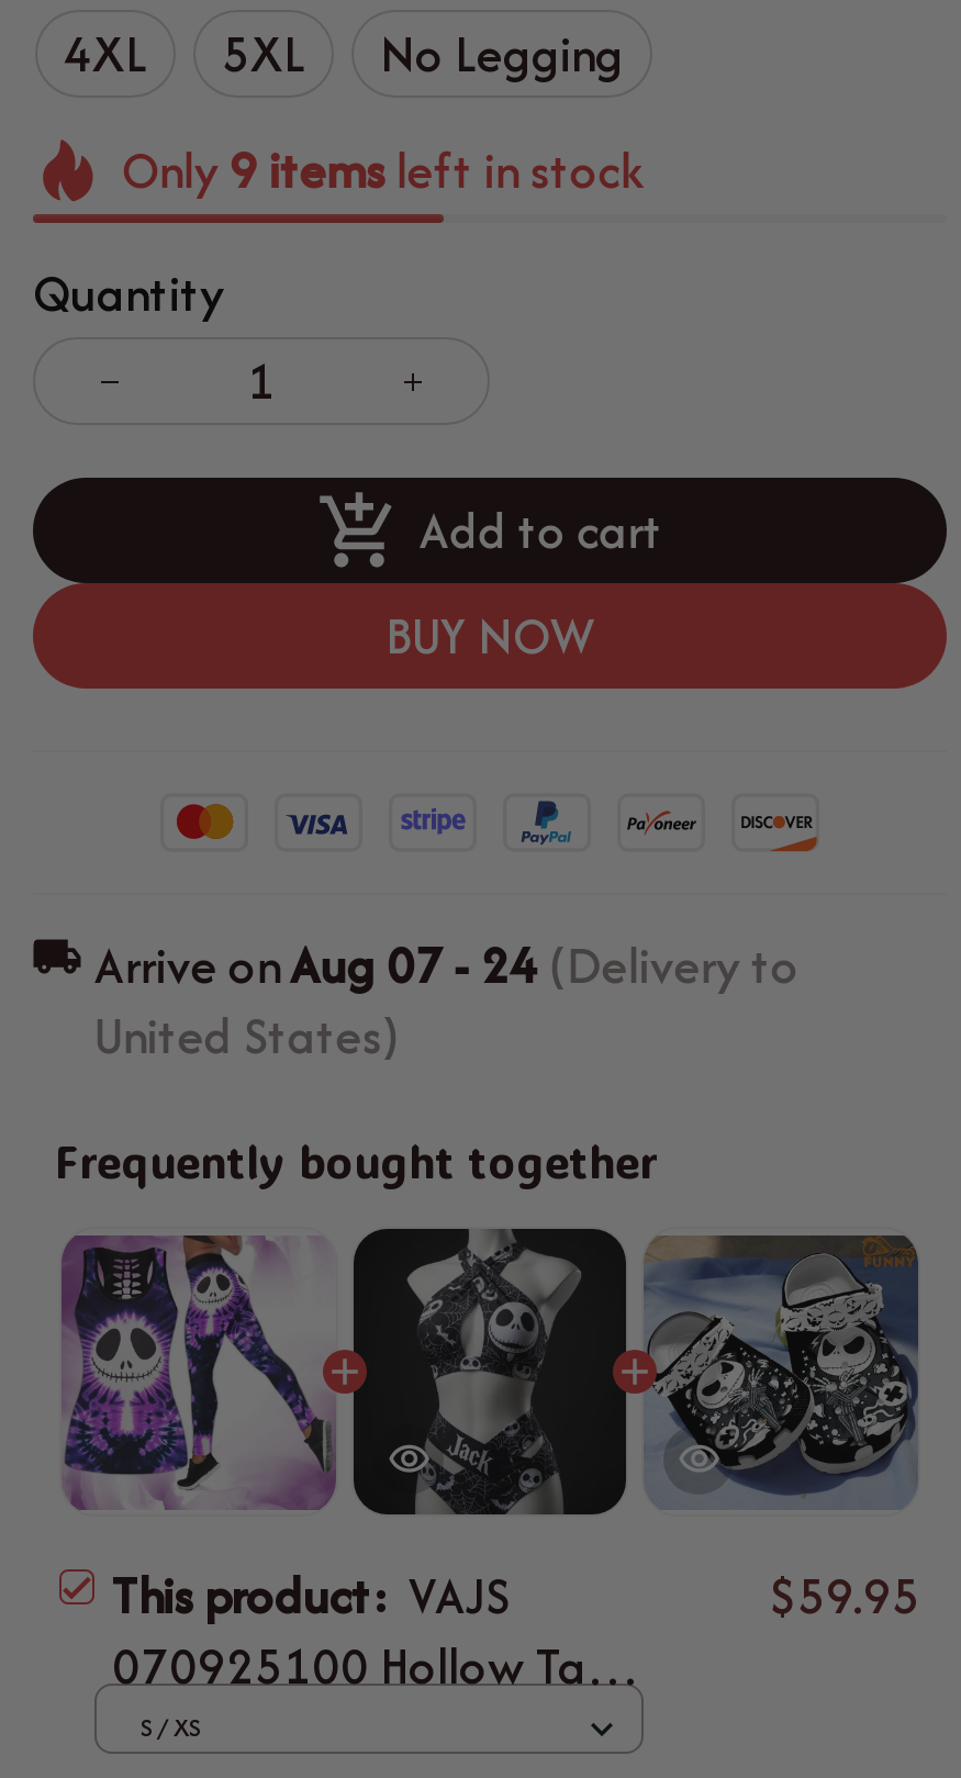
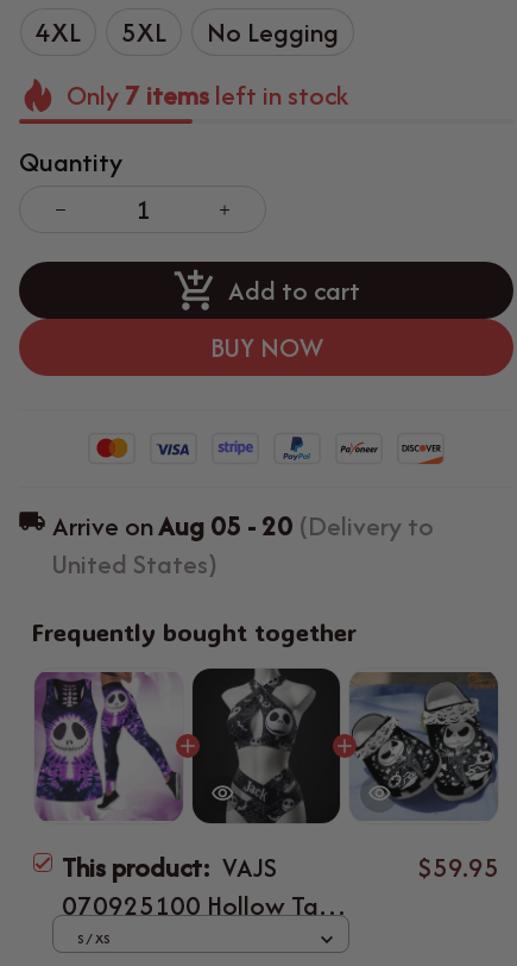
[122,135,642,205] Only 9 items left in stock -> [67,76,349,114] Only 7 items left in stock
[94,931,799,1001] Arrive on Aug 07 - 24 (Delivery to -> [52,507,434,545] Arrive on Aug 05 - 20 (Delivery to

